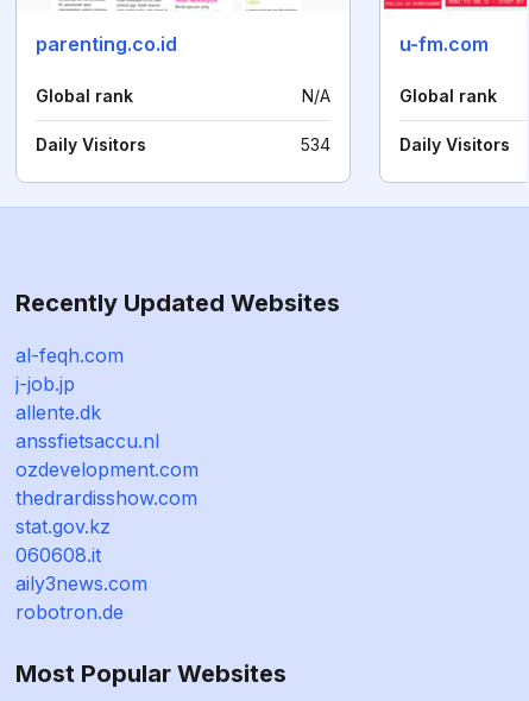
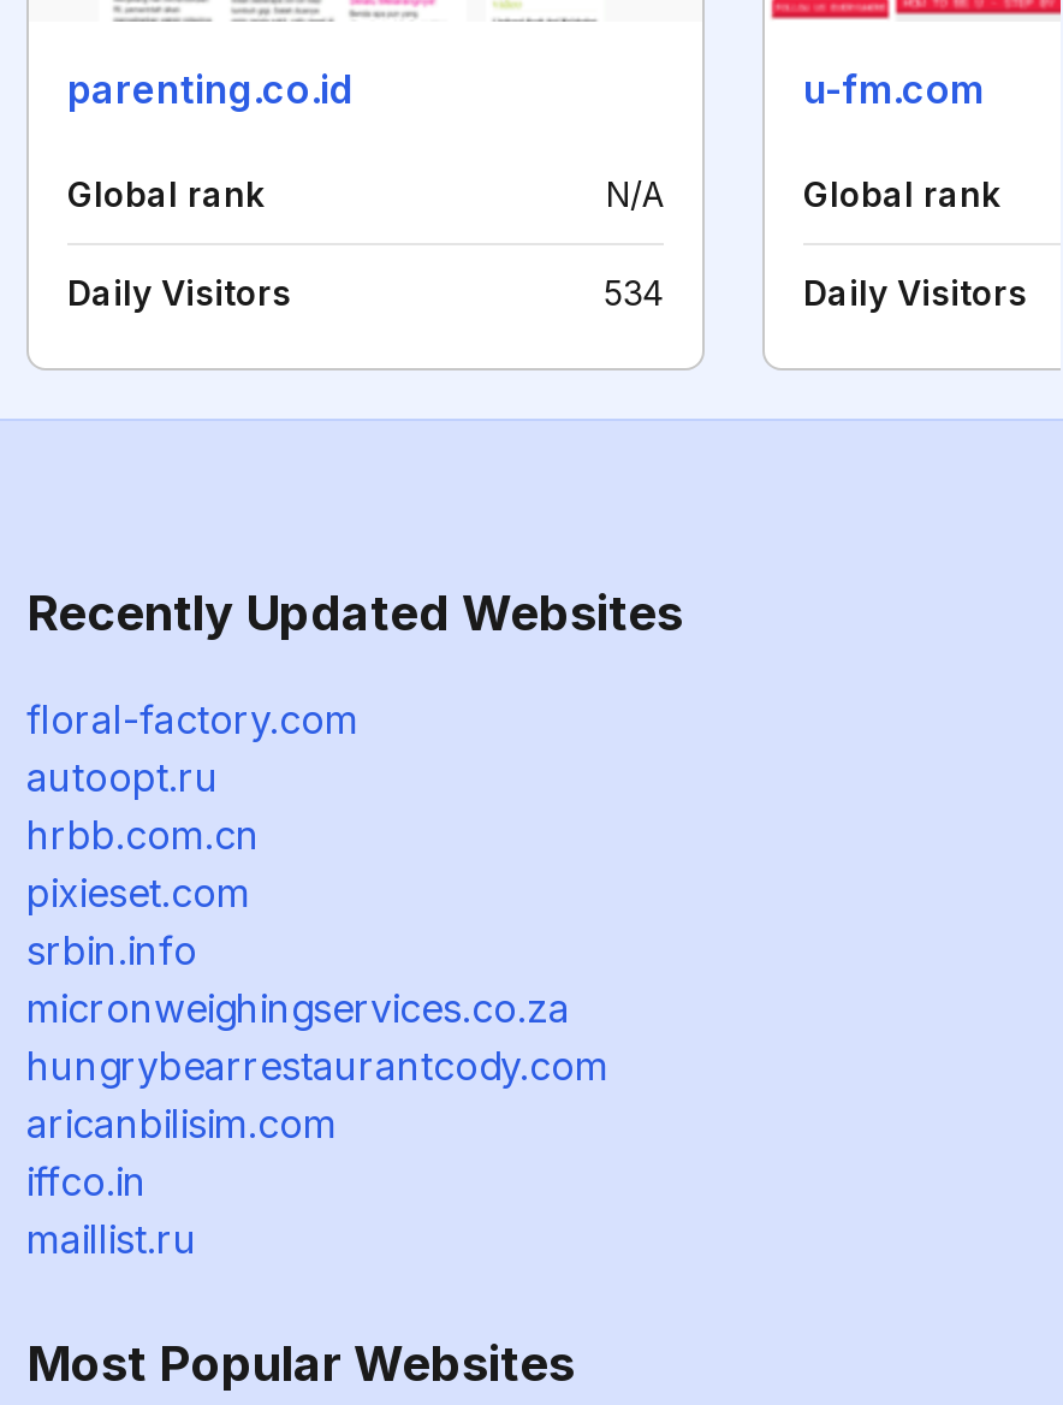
[15,343,199,624] al-feqh.com | j-job.jp | allente.dk | anssfietsaccu.nl | ozdevelopment.com | thedrardisshow.com | stat.gov.kz | 060608.it | aily3news.com | robotron.de -> [26,695,608,1263] floral-factory.com | autoopt.ru | hrbb.com.cn | pixieset.com | srbin.info | micronweighingservices.co.za | hungrybearrestaurantcody.com | aricanbilisim.com | iffco.in | maillist.ru

